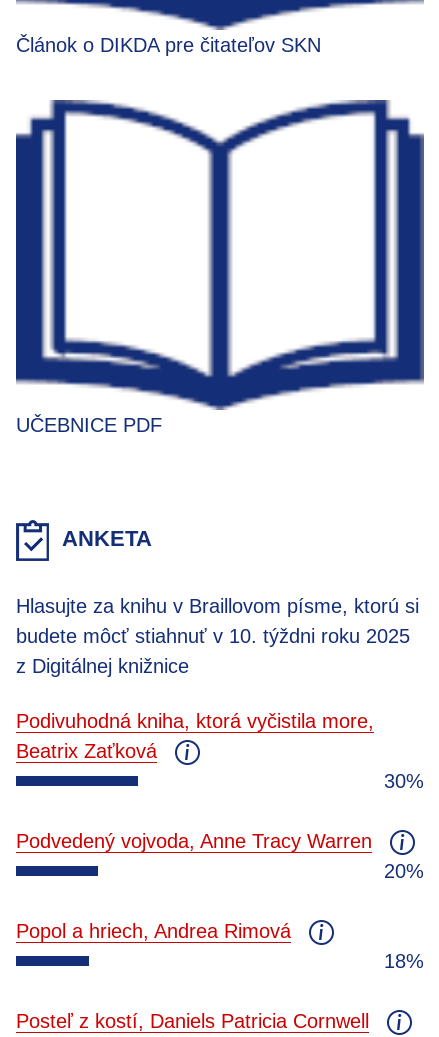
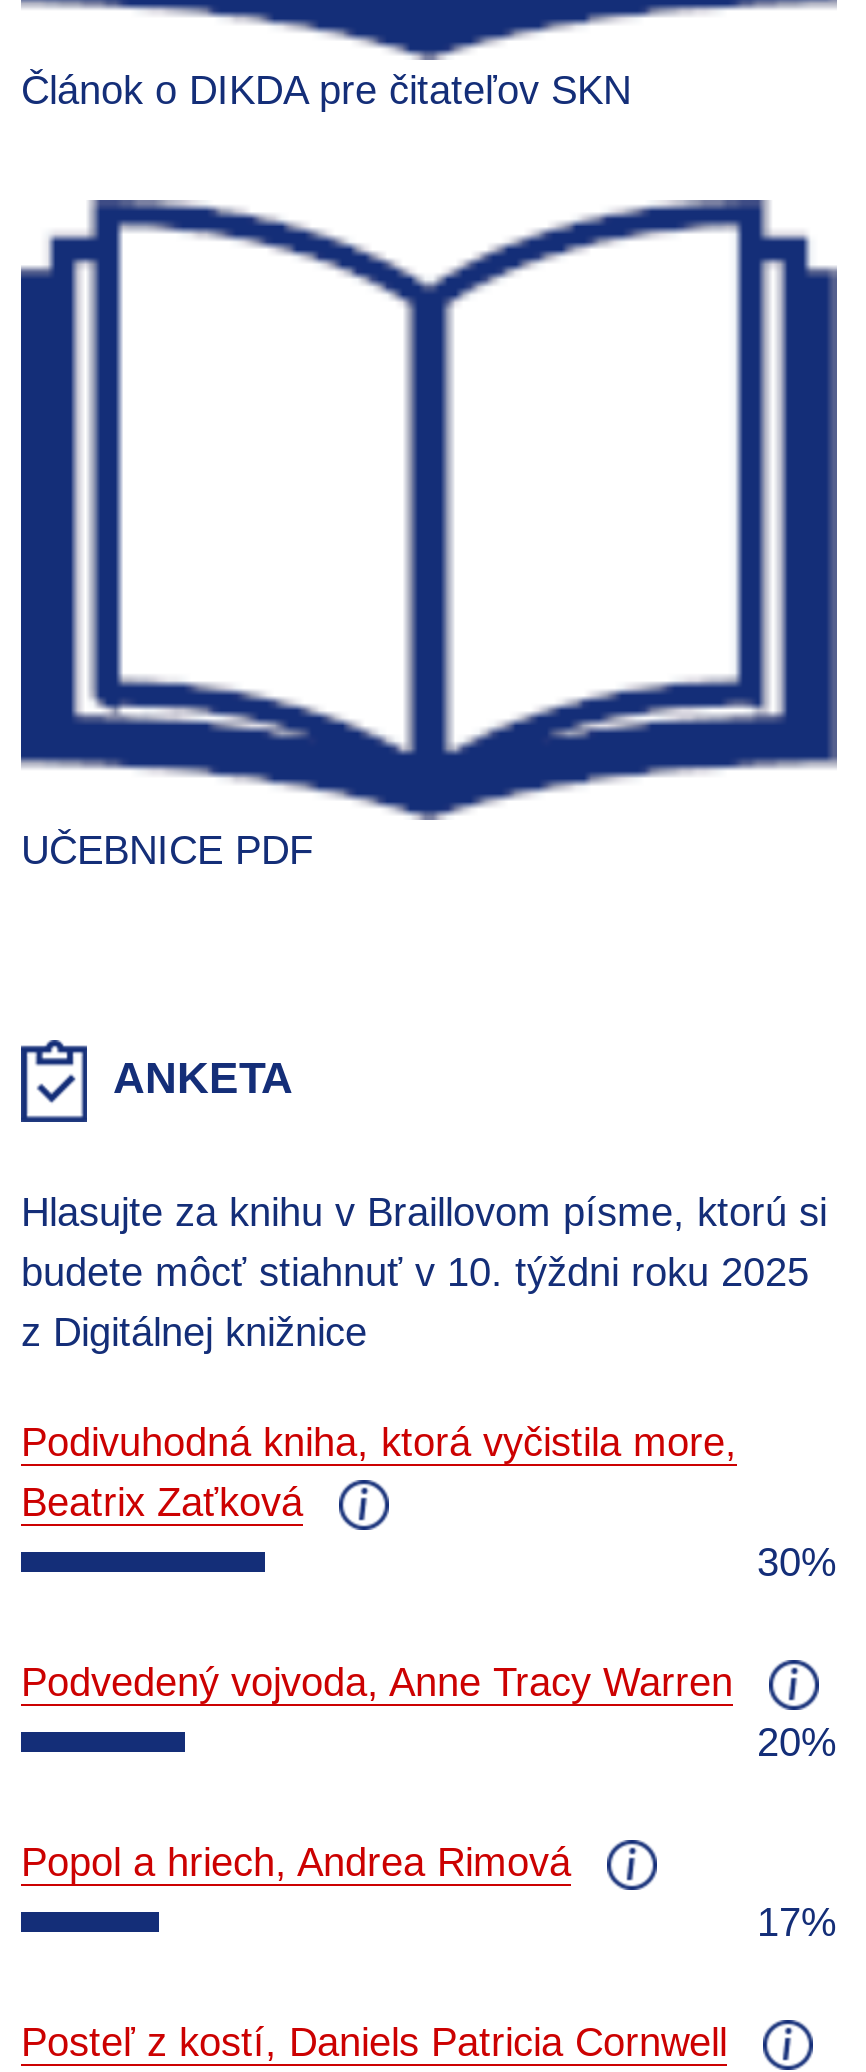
[384,949,424,971] 18% -> [757,1899,837,1943] 17%

